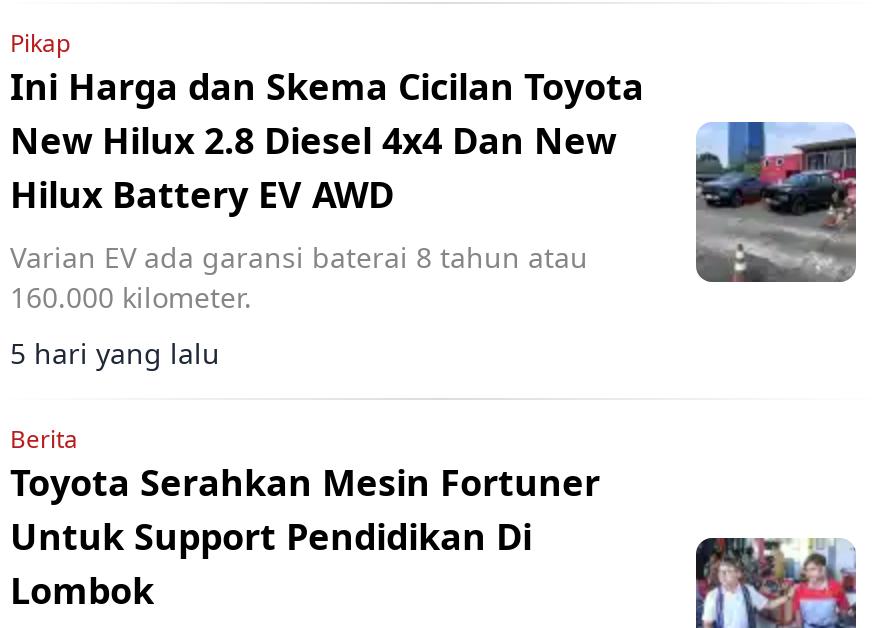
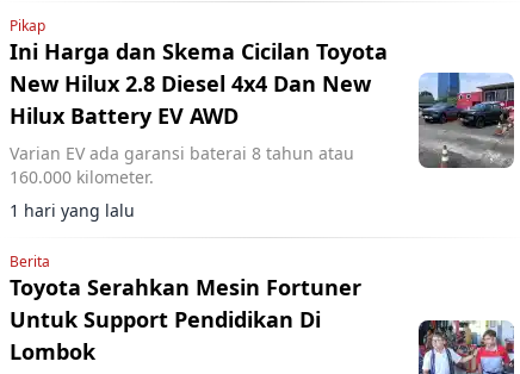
[10,334,220,372] 5 hari yang lalu -> [10,199,135,222] 1 hari yang lalu

